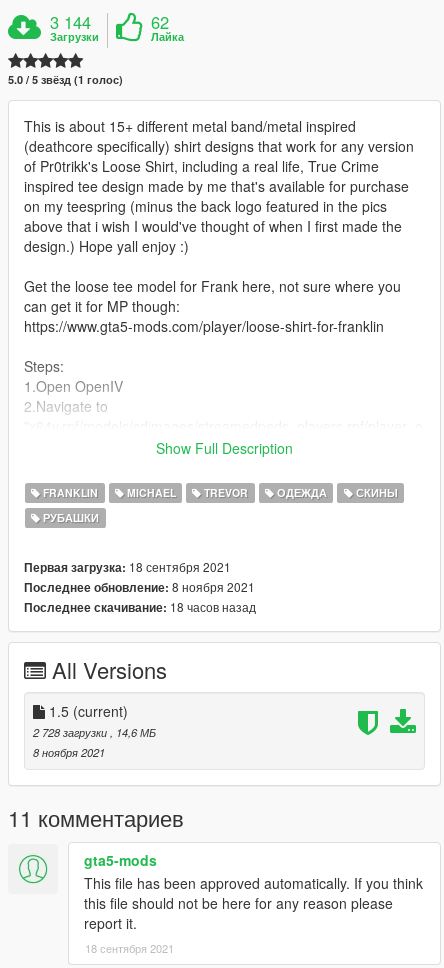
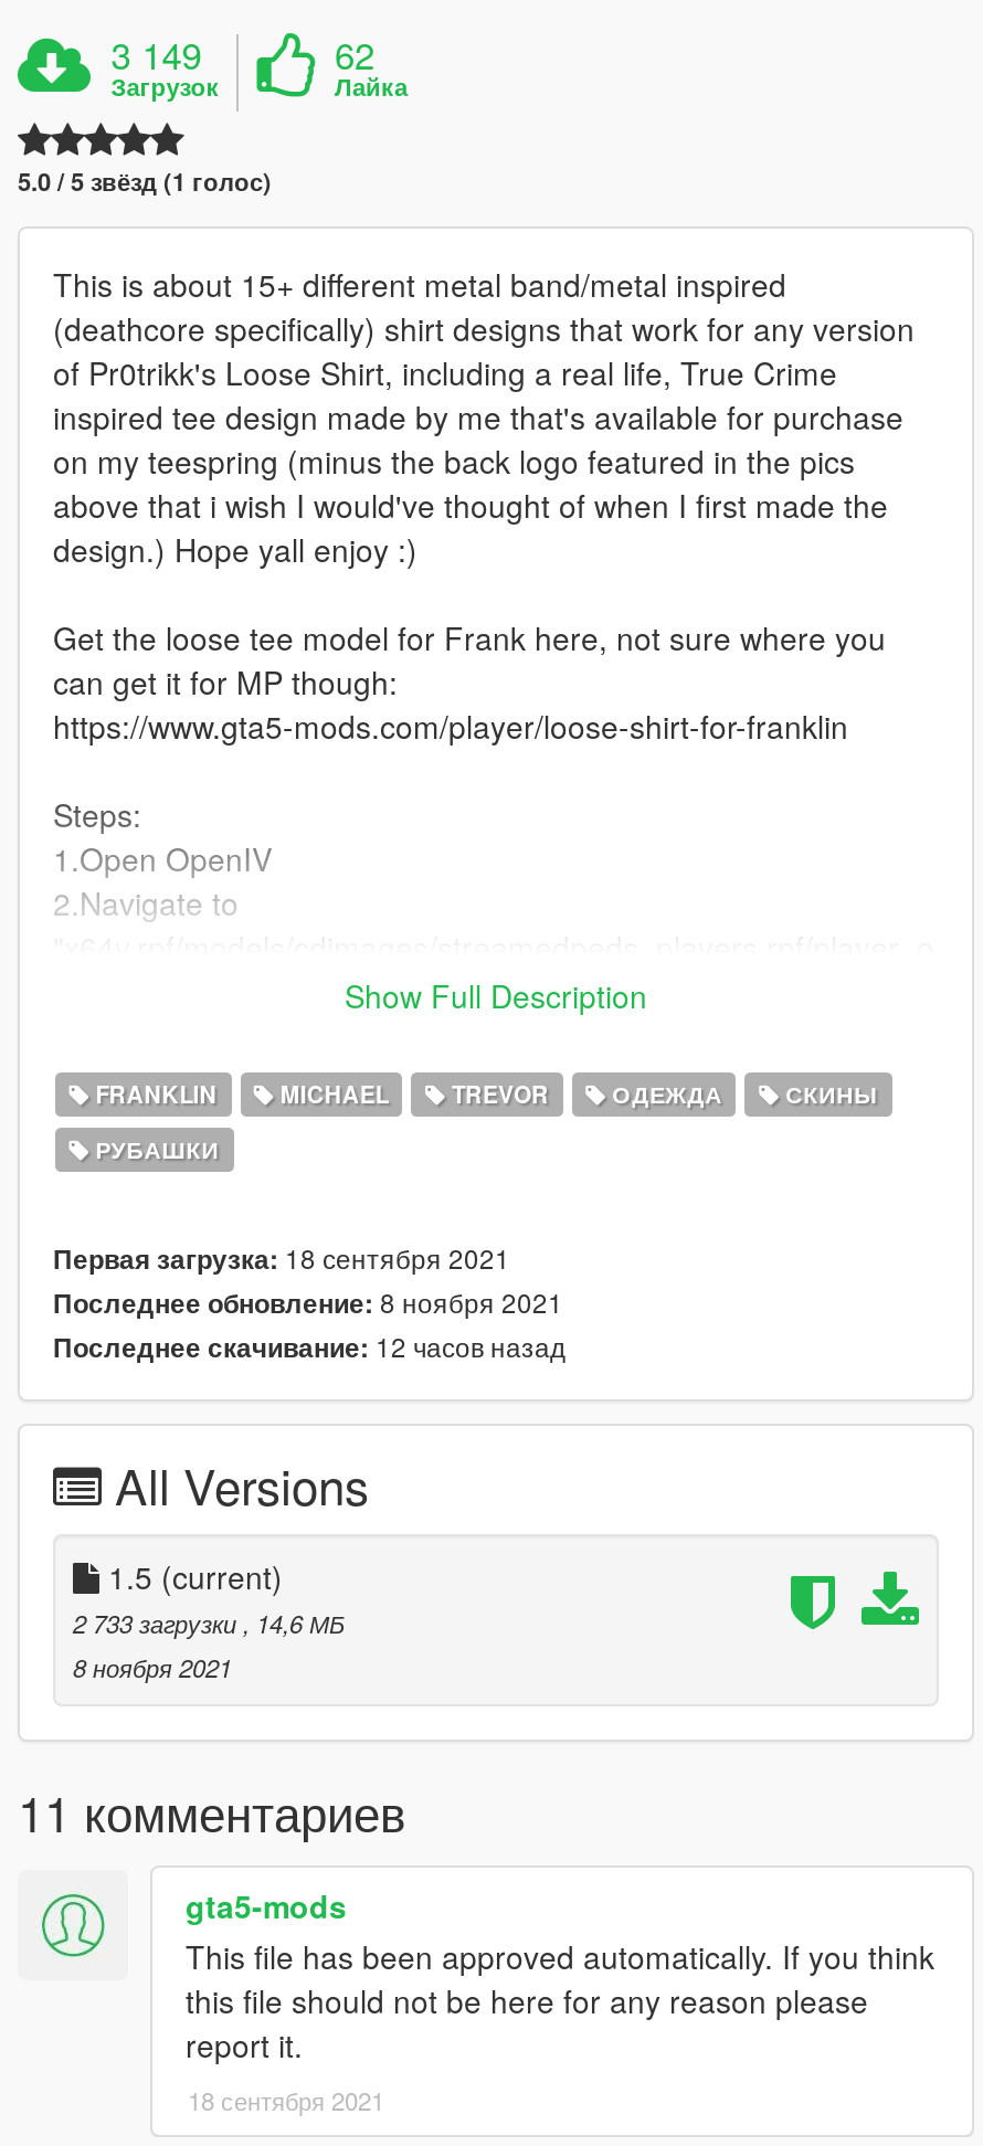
[50,10,99,44] 3 144 | Загрузки -> [111,27,219,102] 3 149 | Загрузок
[24,598,256,616] Последнее скачивание: 18 часов назад -> [53,1326,566,1365] Последнее скачивание: 12 часов назад
[33,724,156,740] 2 728 загрузки, 14,6 МБ -> [73,1604,345,1639] 2 733 загрузки, 14,6 МБ

